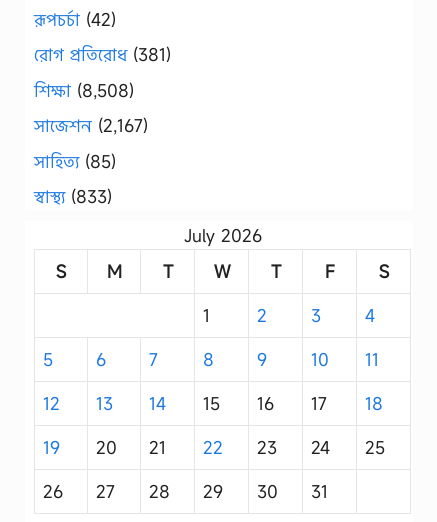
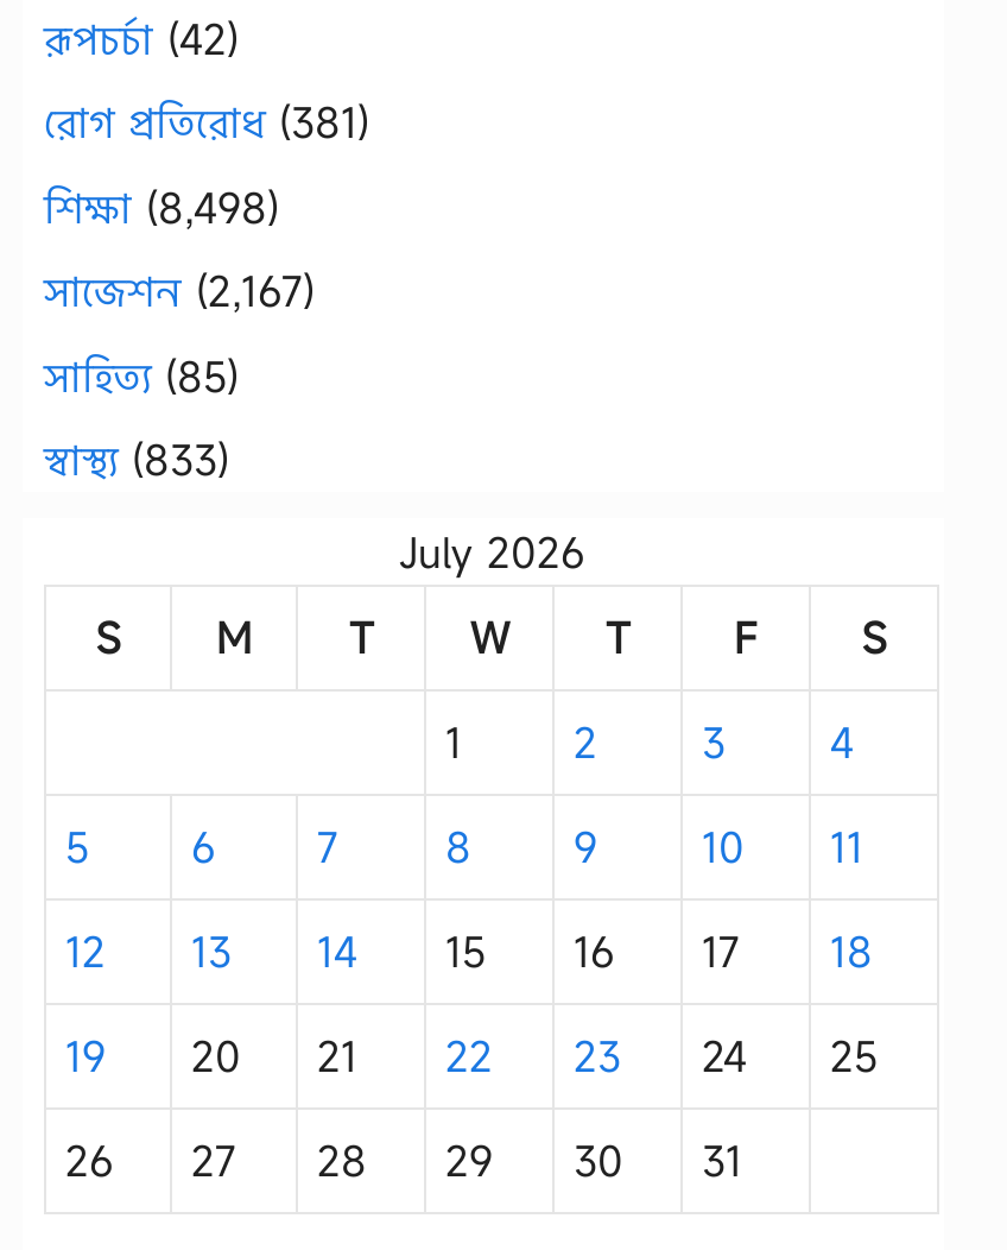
[34,78,134,101] শিক্ষা (8,508) -> [44,179,279,234] শিক্ষা (8,498)

